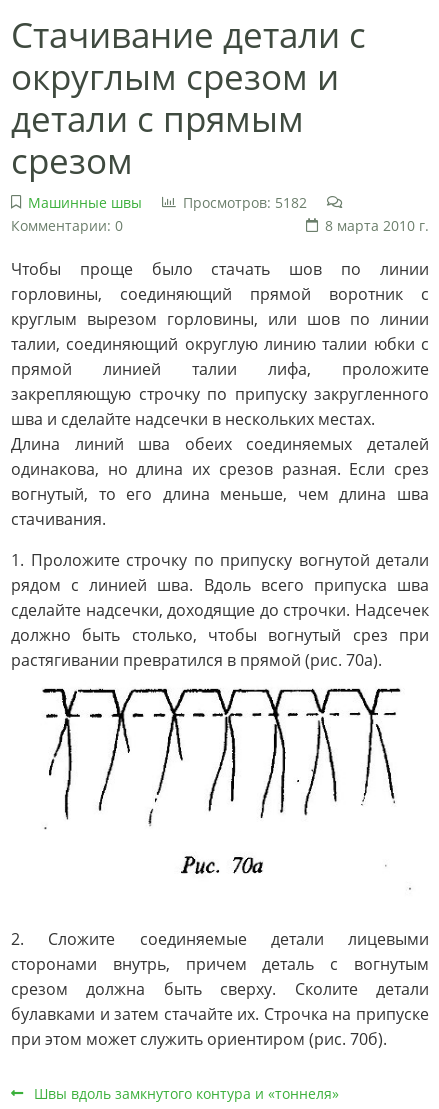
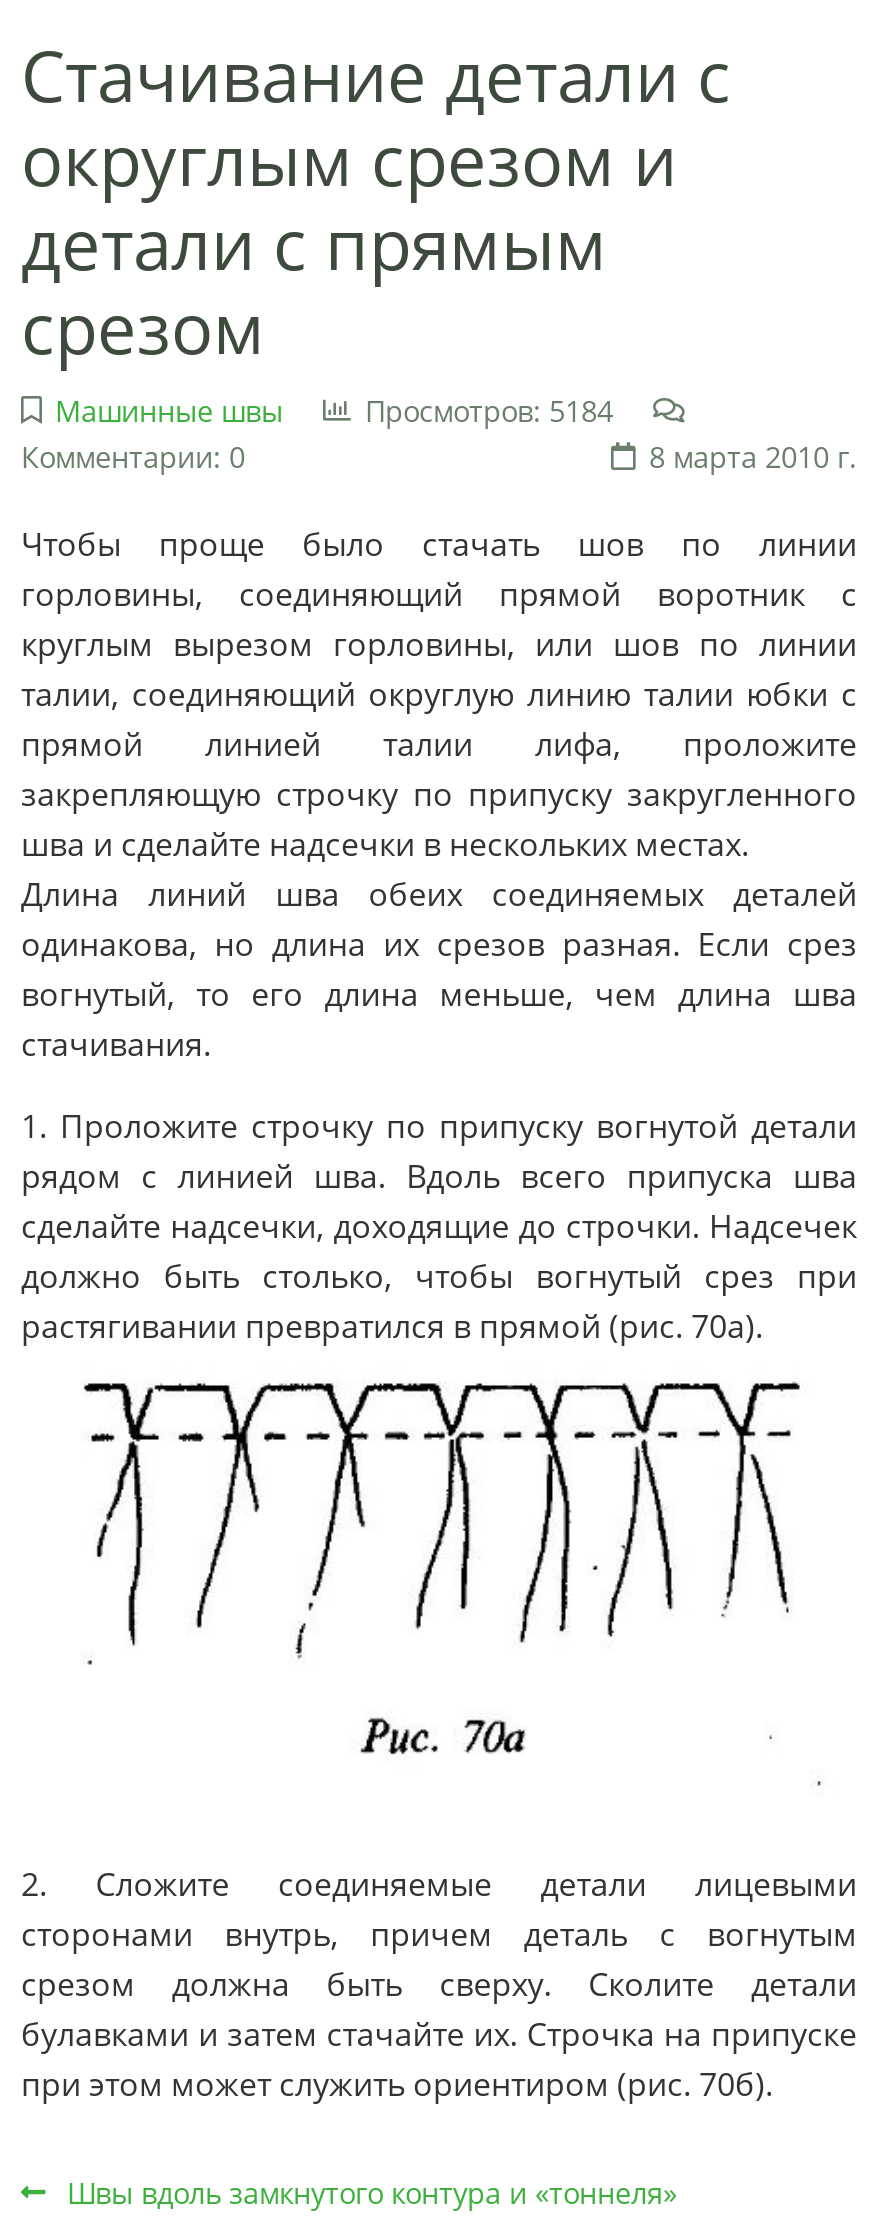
[183,193,307,212] Просмотров: 5182 -> [365,392,613,430] Просмотров: 5184

